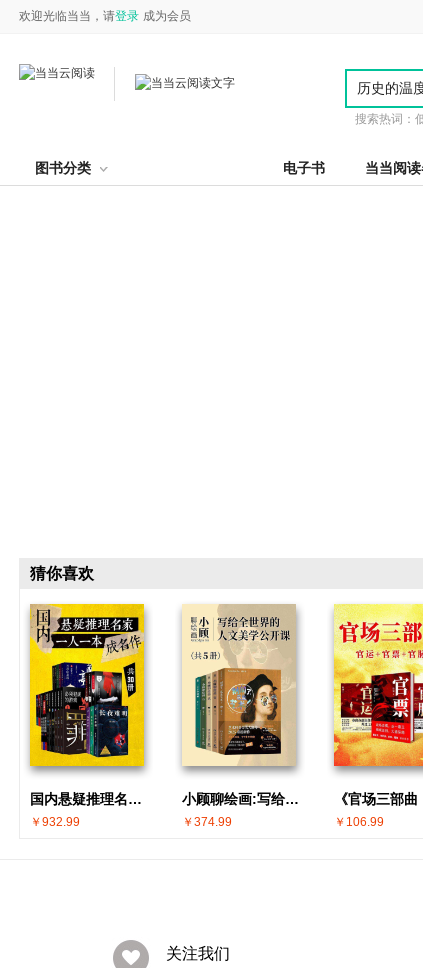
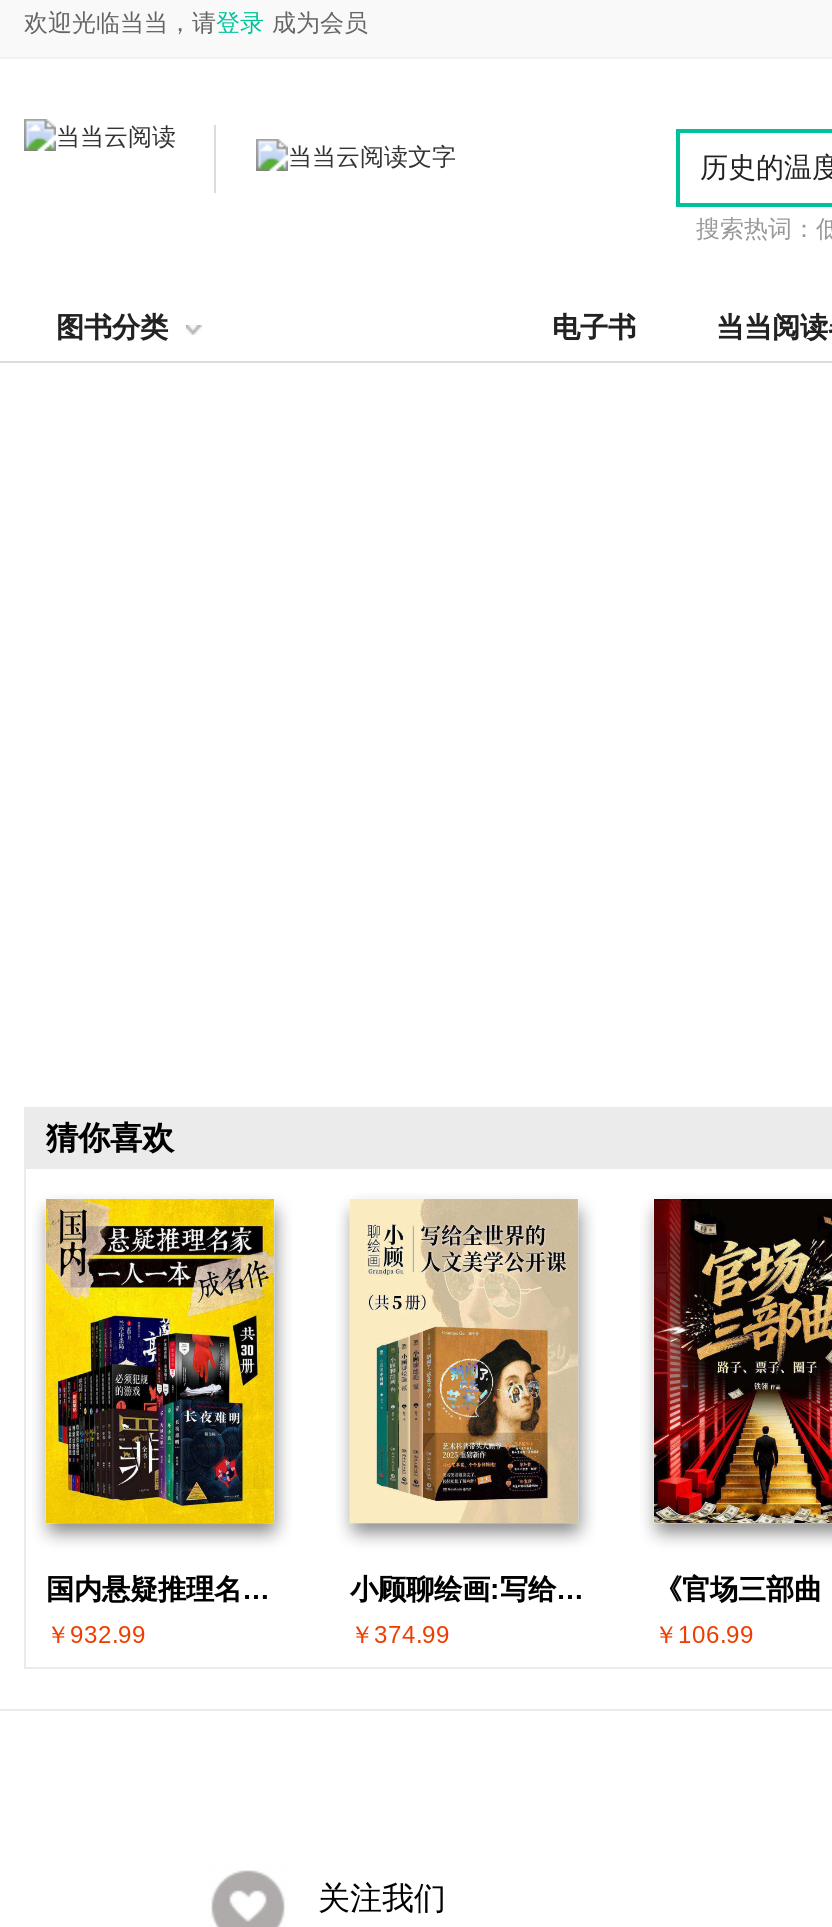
[333,603,420,767] [image] -> [652,1197,826,1525] [image]

